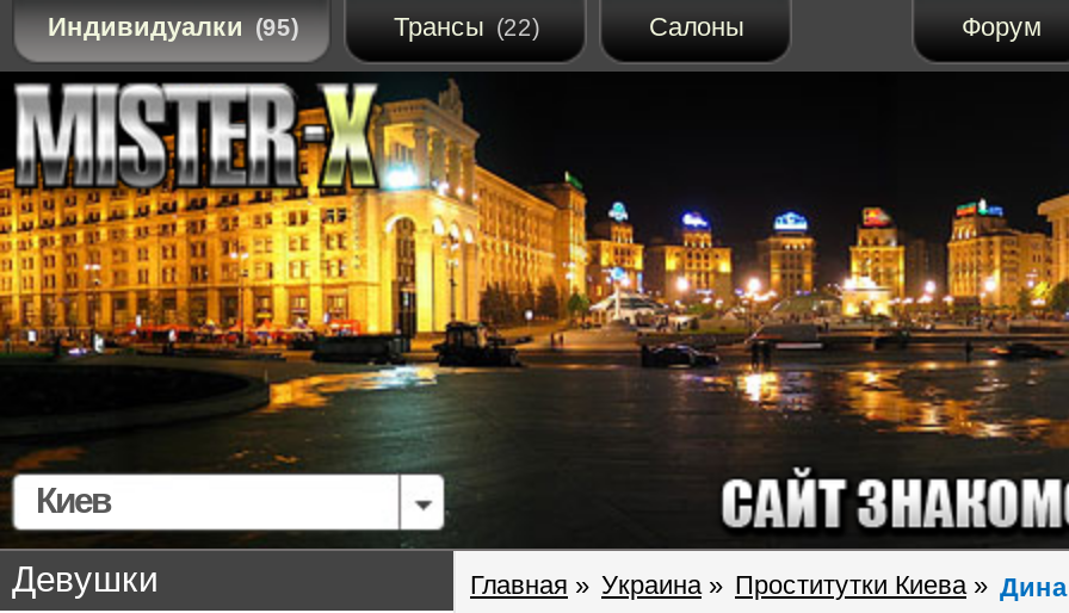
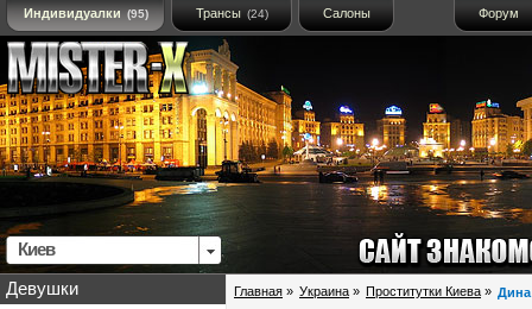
[394,12,539,41] Трансы (22) -> [196,6,268,20] Трансы (24)

